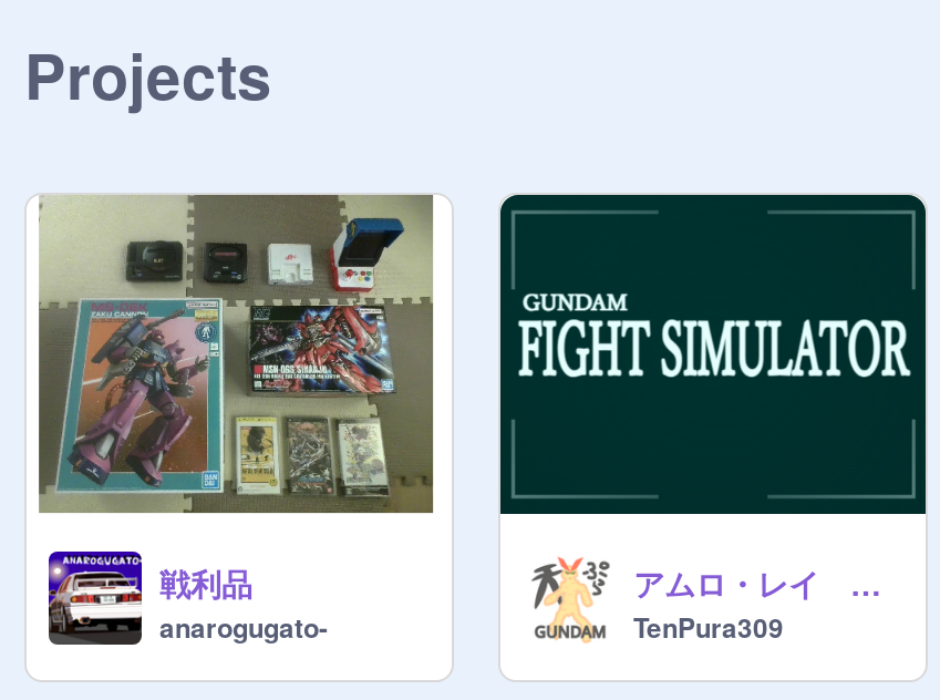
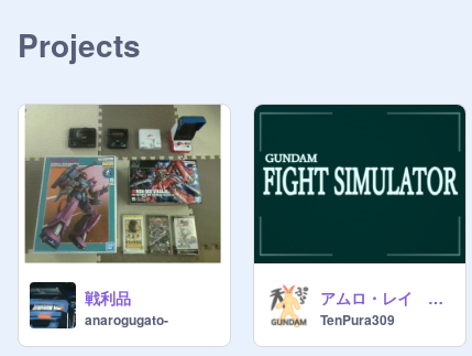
[47,549,144,645] [image] -> [29,281,77,328] [image]

